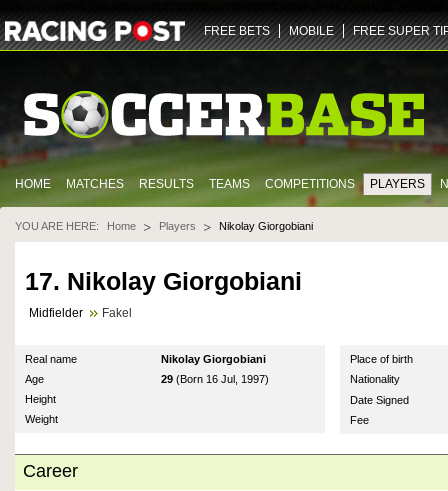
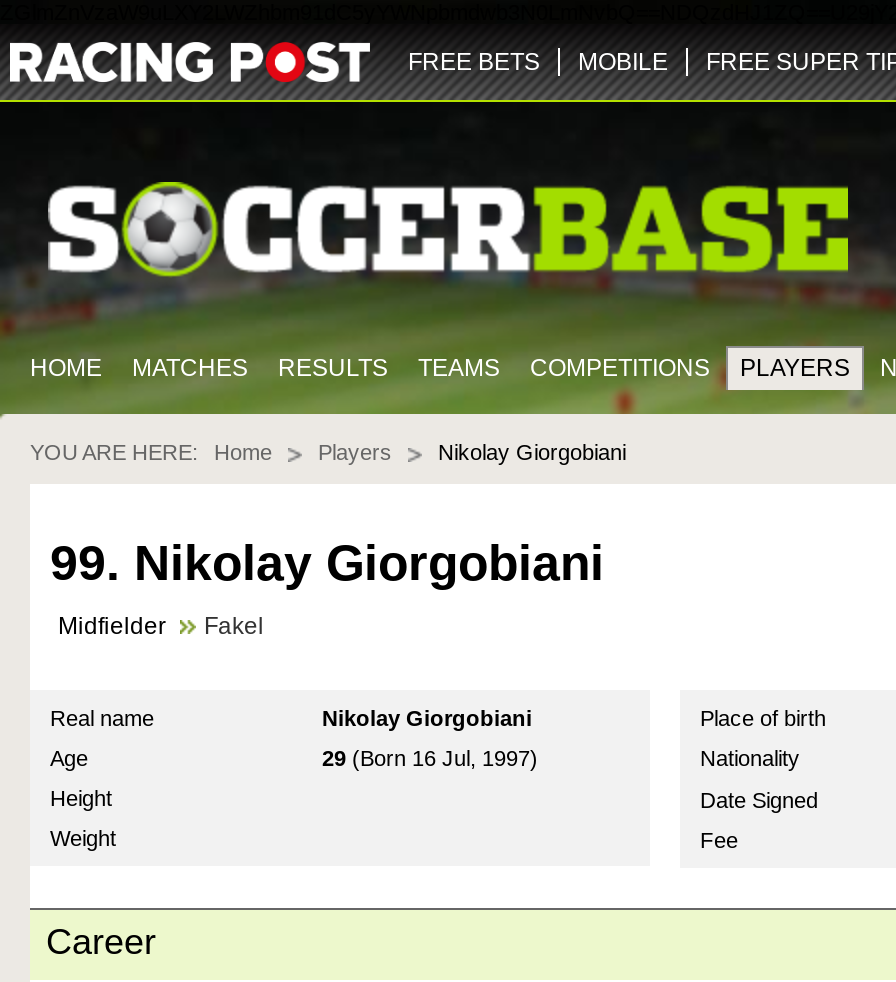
[25,267,302,295] 17. Nikolay Giorgobiani -> [50,534,604,590] 99. Nikolay Giorgobiani

